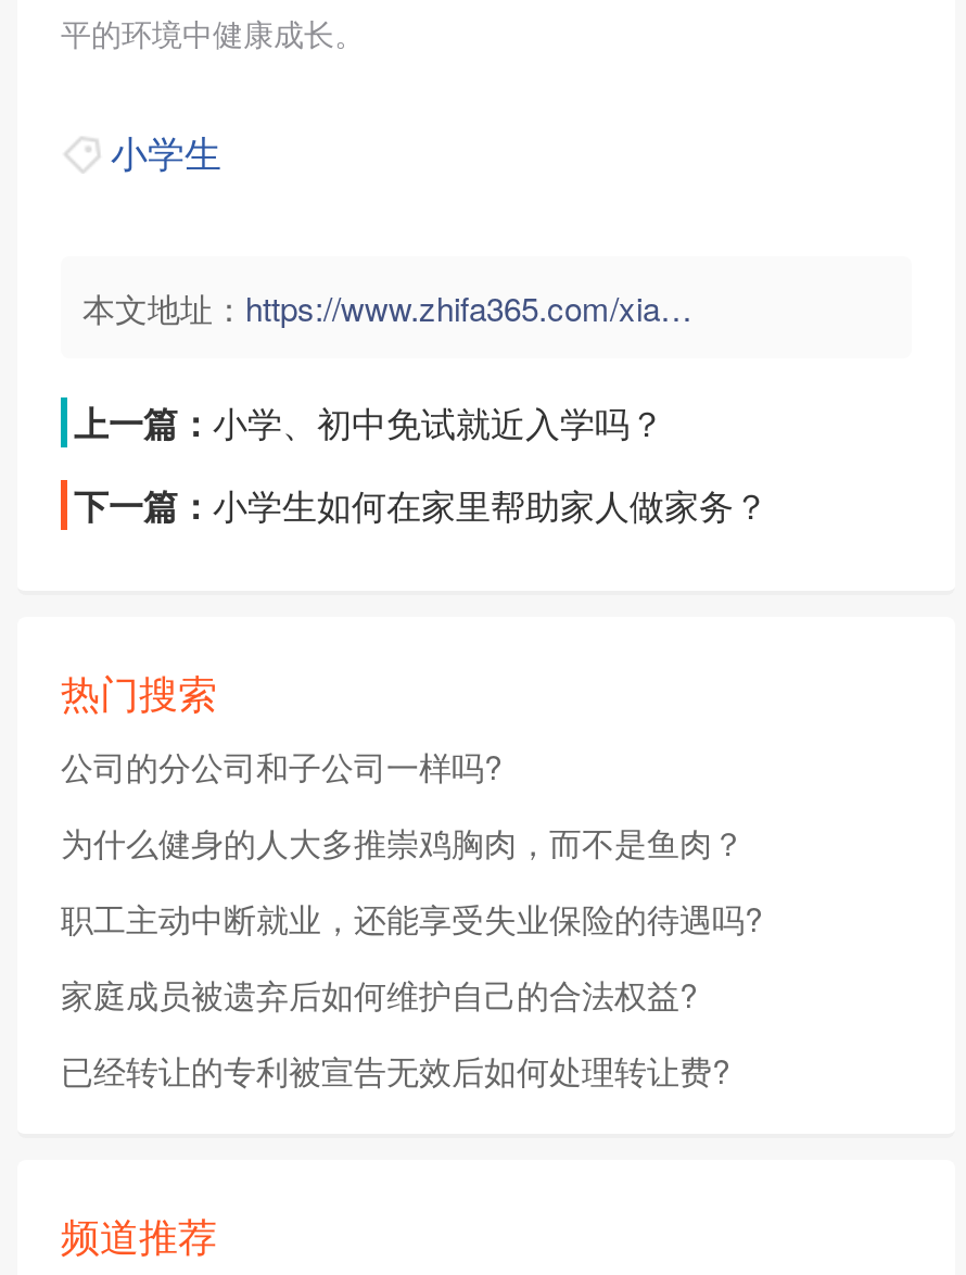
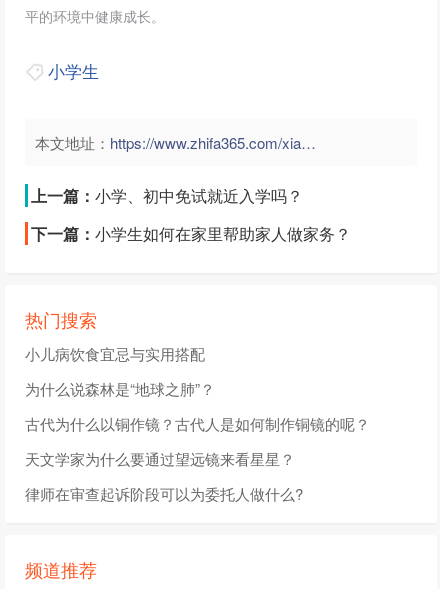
[61,743,501,788] 公司的分公司和子公司一样吗? -> [25,343,205,364] 小儿病饮食宜忌与实用搭配
[61,819,745,864] 为什么健身的人大多推崇鸡胸肉，而不是鱼肉？ -> [25,378,215,399] 为什么说森林是“地球之肺”？
[61,895,762,941] 职工主动中断就业，还能享受失业保险的待遇吗? -> [25,413,370,434] 古代为什么以铜作镜？古代人是如何制作铜镜的呢？
[61,971,697,1017] 家庭成员被遗弃后如何维护自己的合法权益? -> [25,448,295,469] 天文学家为什么要通过望远镜来看星星？
[61,1047,729,1093] 已经转让的专利被宣告无效后如何处理转让费? -> [25,483,303,504] 律师在审查起诉阶段可以为委托人做什么?

